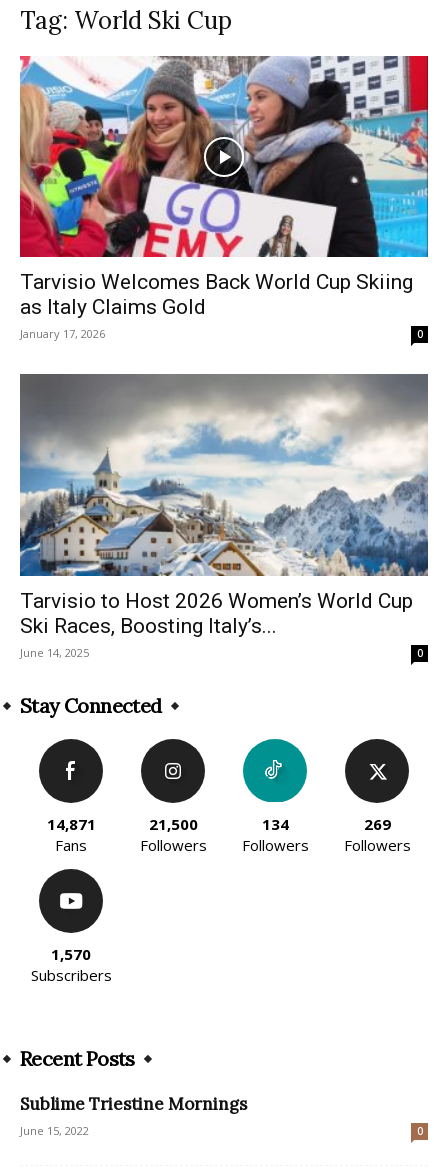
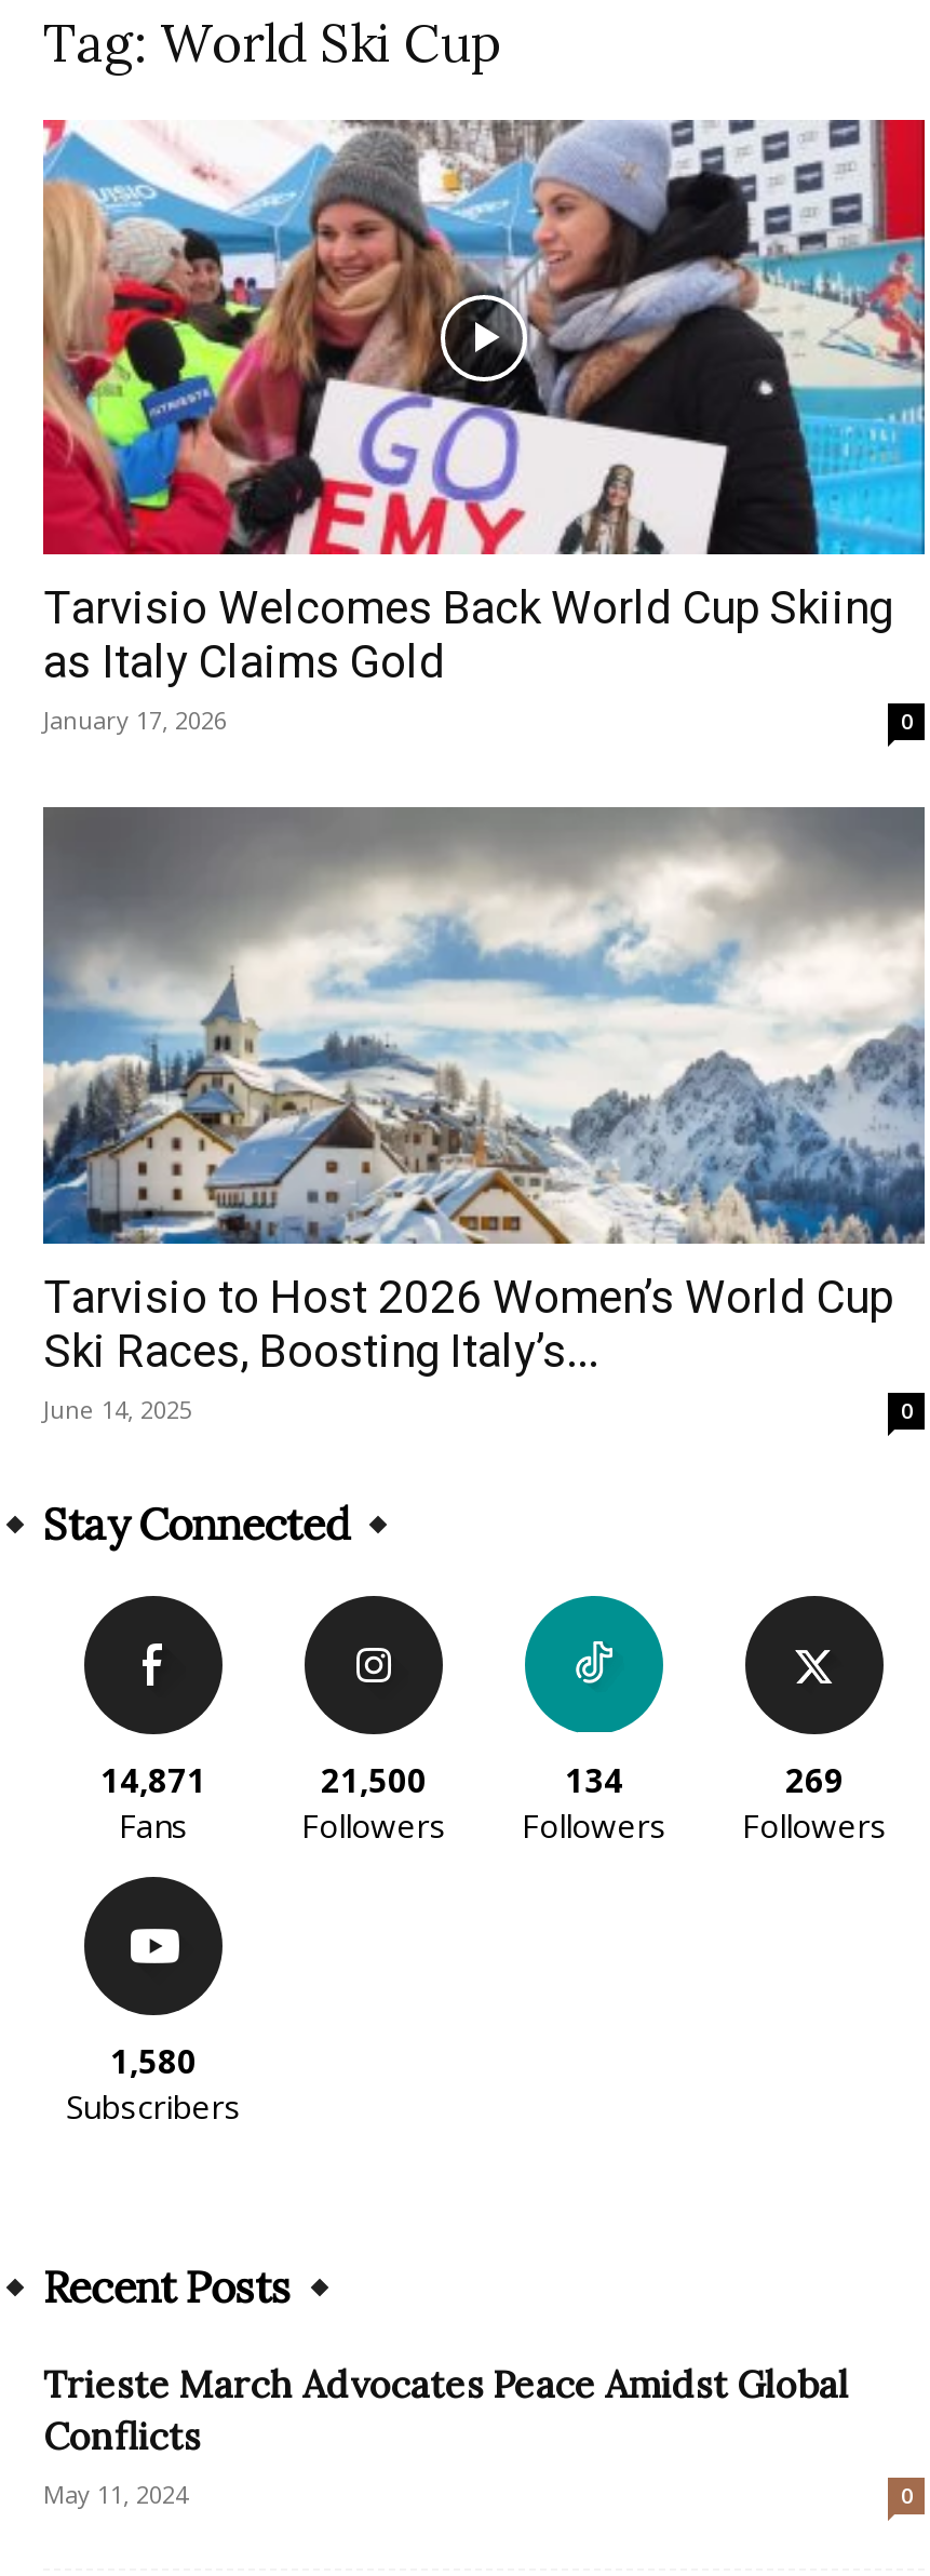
[51,944,91,964] 1,570 -> [110,2039,197,2082] 1,580
[20,1093,247,1138] Sublime Triestine Mornings | June 15, 2022 -> [43,2361,849,2510] Trieste March Advocates Peace Amidst Global | Conflicts | May 11, 2024

